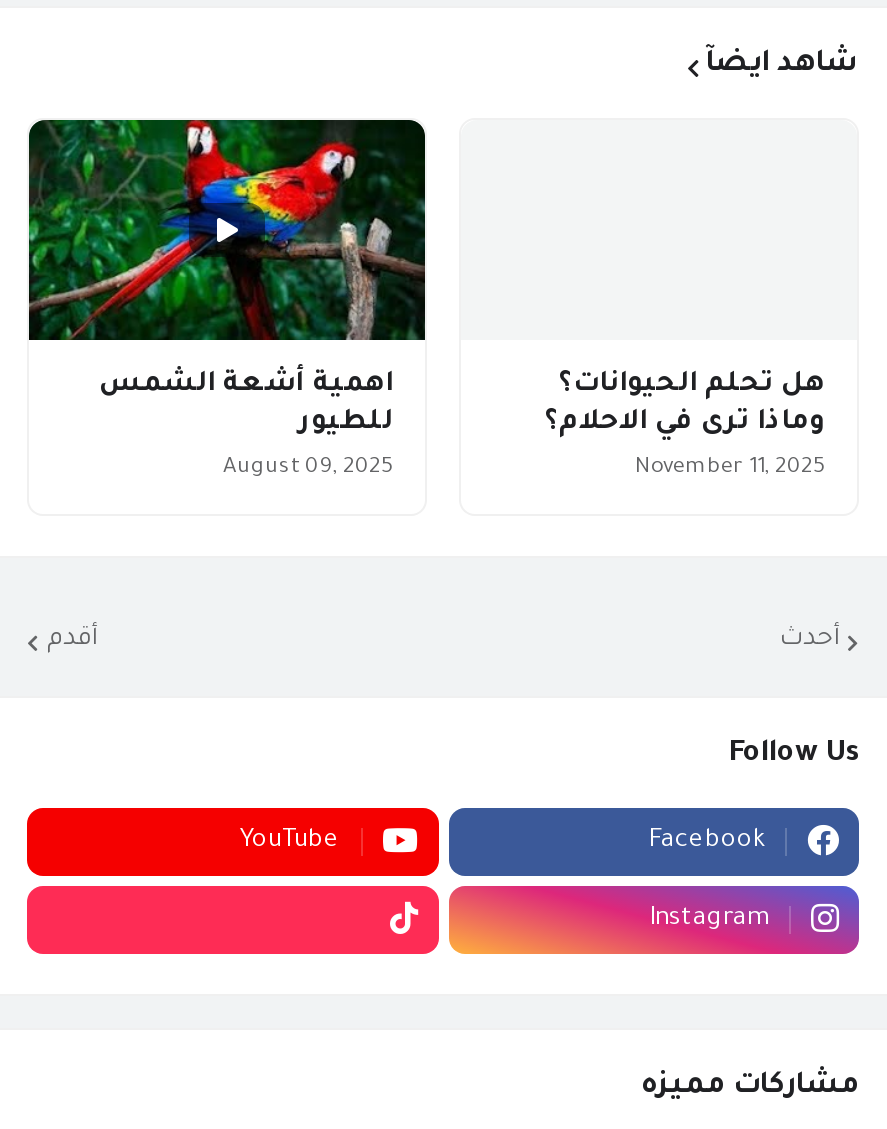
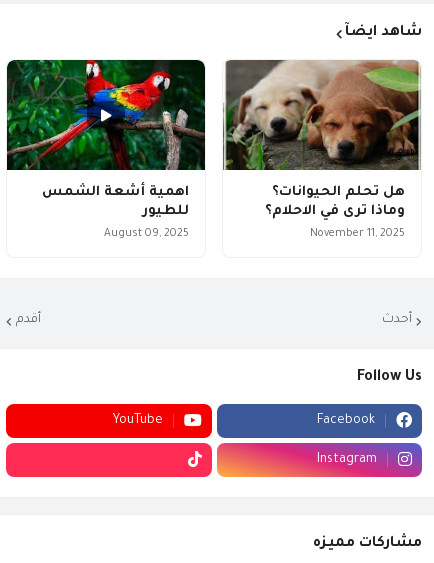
none -> [222,59,421,171] [image]

